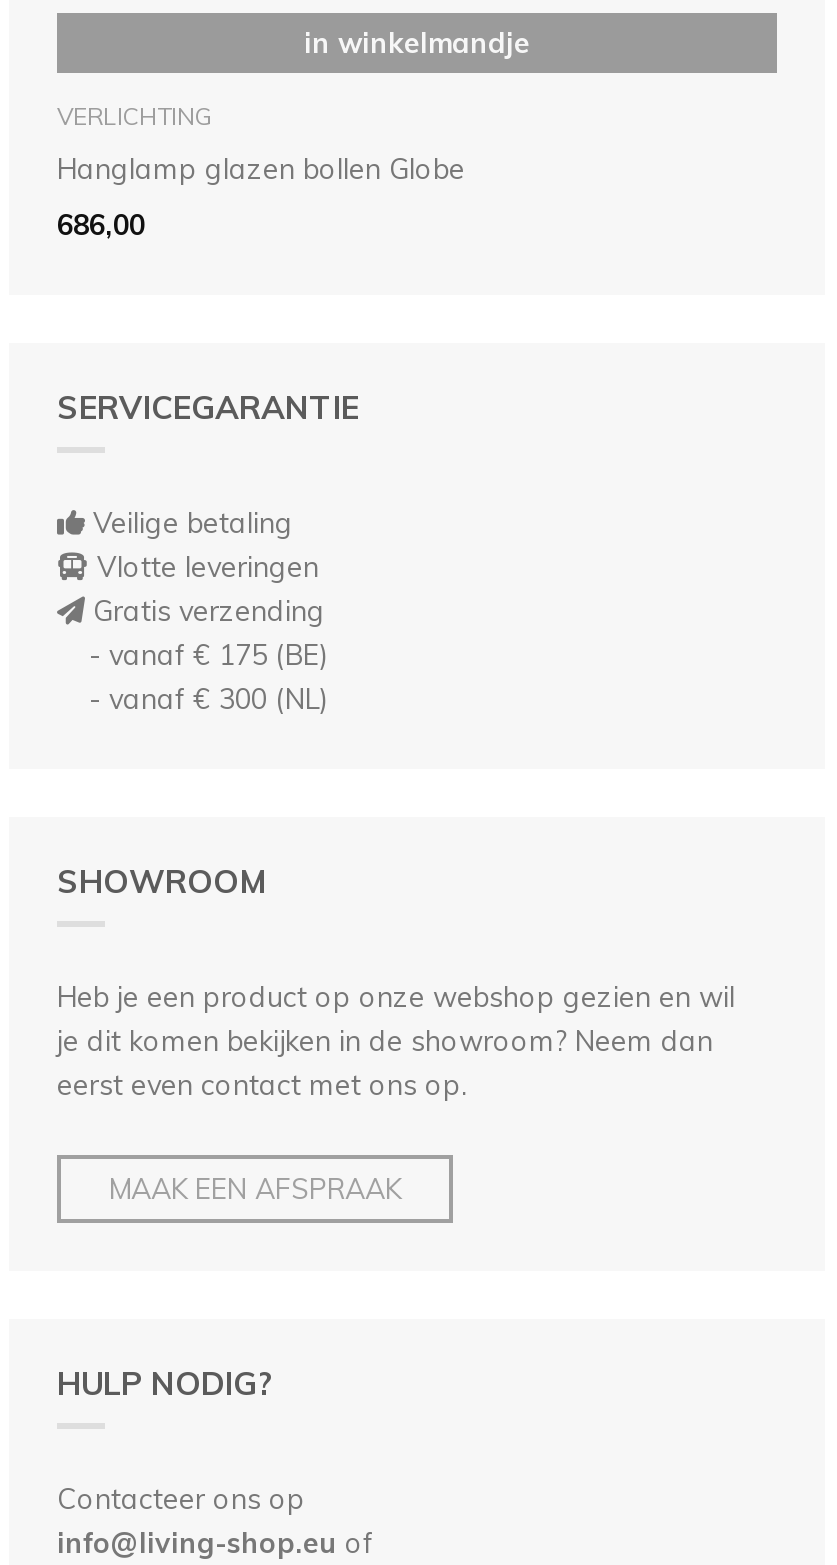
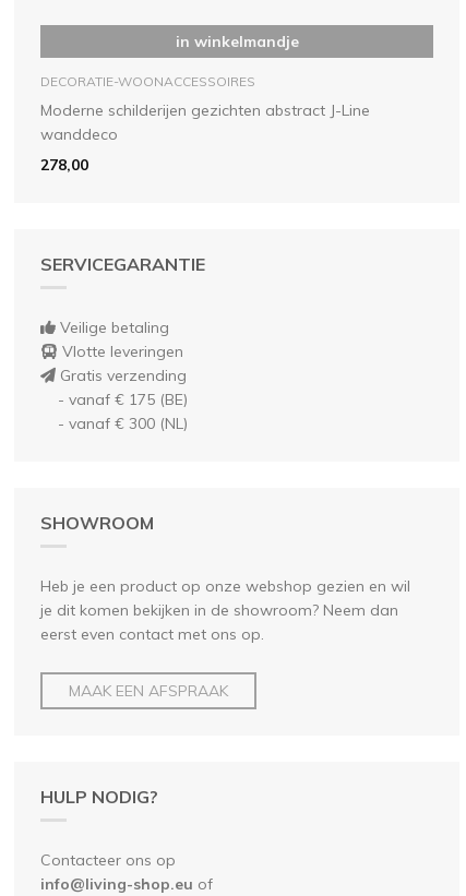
[57,100,213,130] VERLICHTING -> [40,73,255,89] DECORATIE-WOONACCESSOIRES
[57,150,465,186] Hanglamp glazen bollen Globe -> [40,100,370,144] Moderne schilderijen gezichten abstract J-Line | wanddeco
[57,206,145,242] 686,00 -> [40,154,88,174] 278,00

